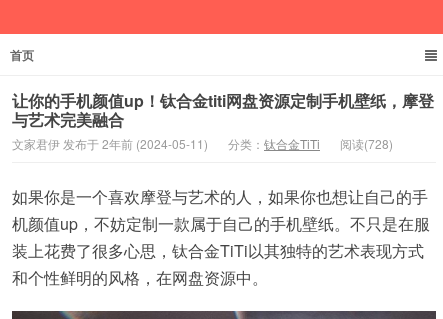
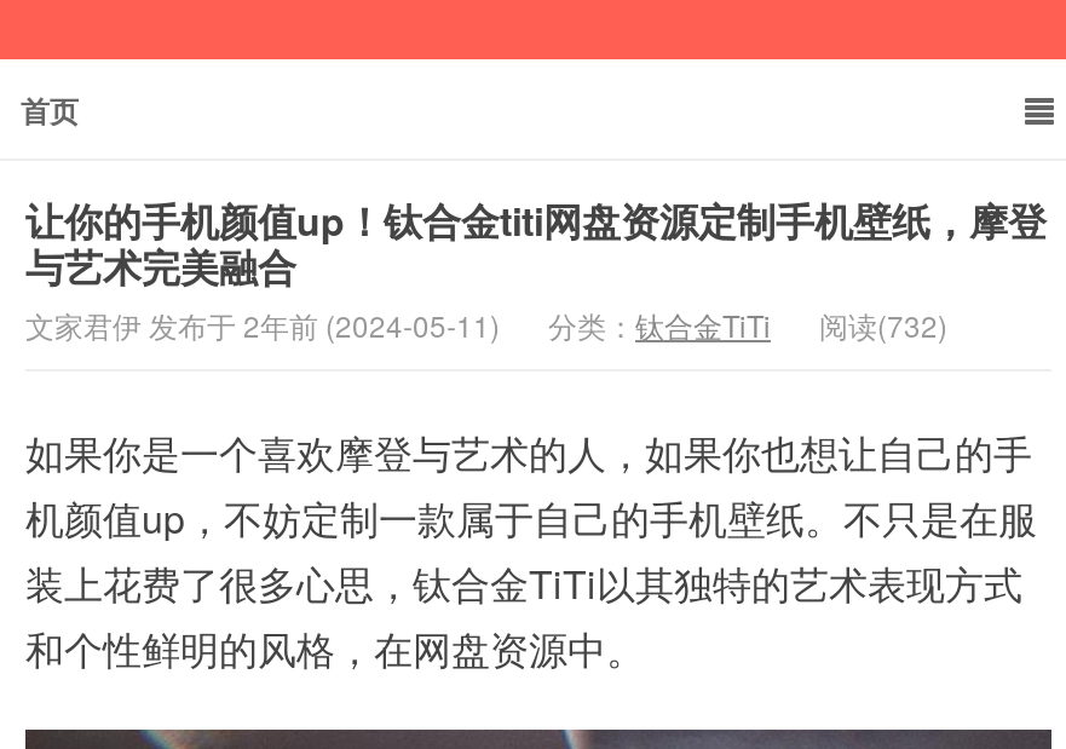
[12,135,393,152] 文家君伊 发布于 2年前 (2024-05-11) 分类：钛合金TiTi 阅读(728) -> [25,304,947,345] 文家君伊 发布于 2年前 (2024-05-11) 分类：钛合金TiTi 阅读(732)

